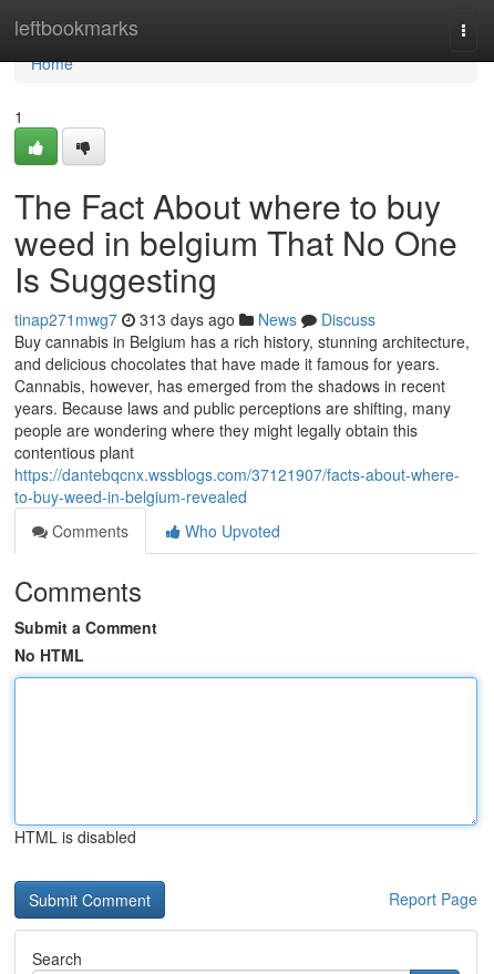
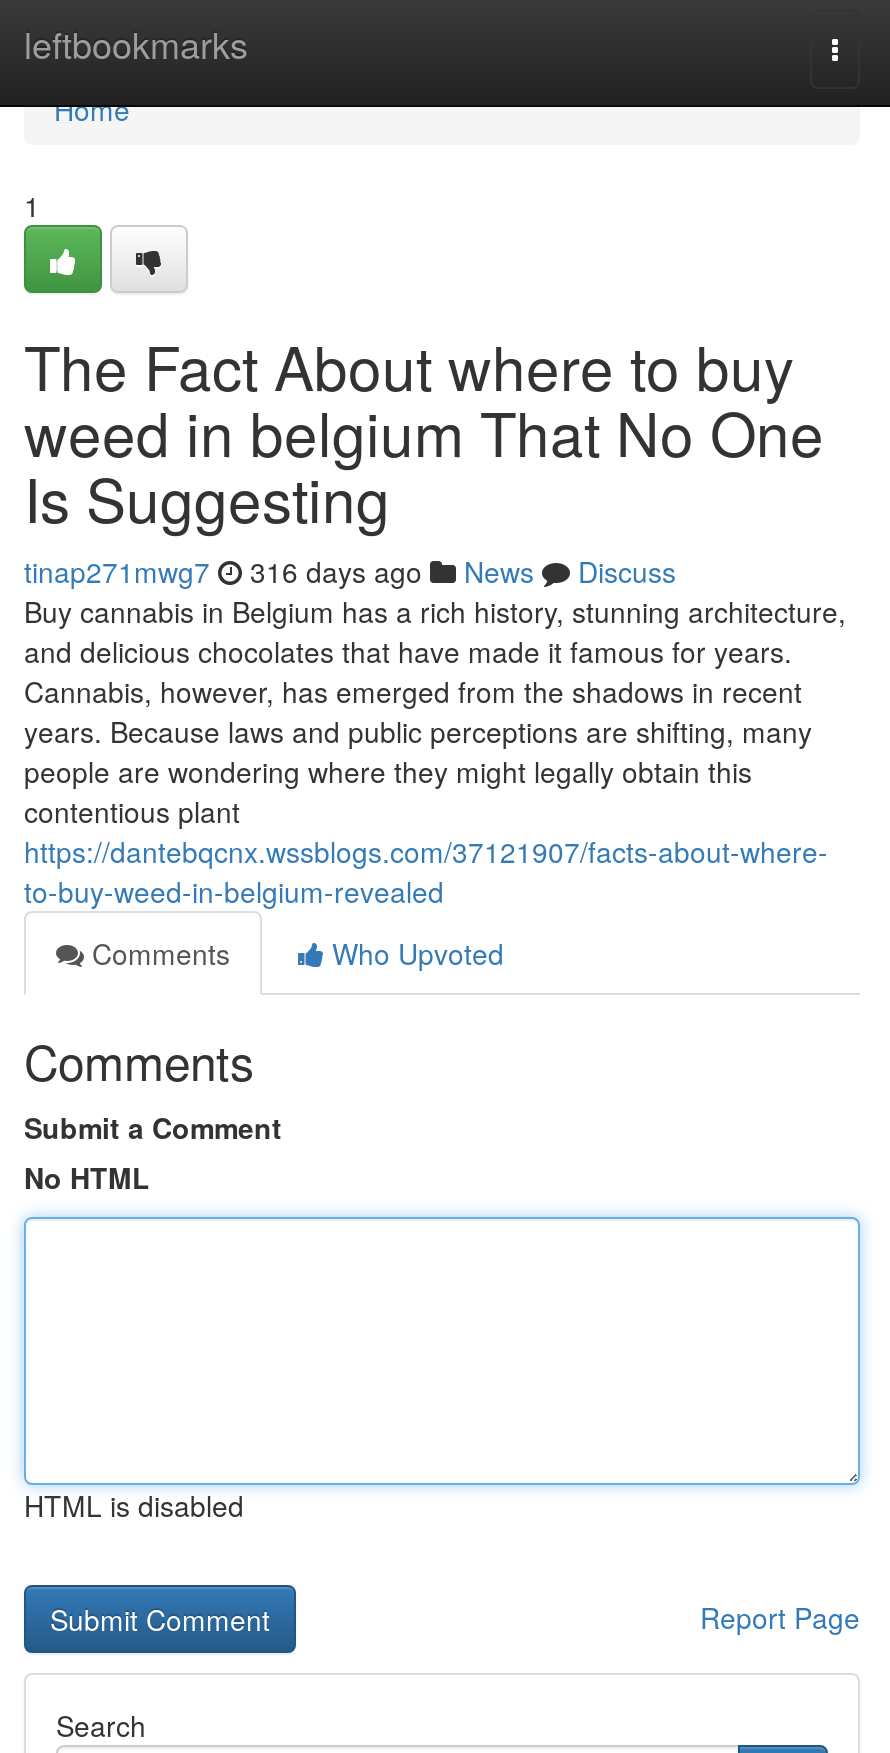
[14,308,375,330] tinap271mwg7 313 days ago News Discuss -> [24,551,676,591] tinap271mwg7 316 days ago News Discuss

